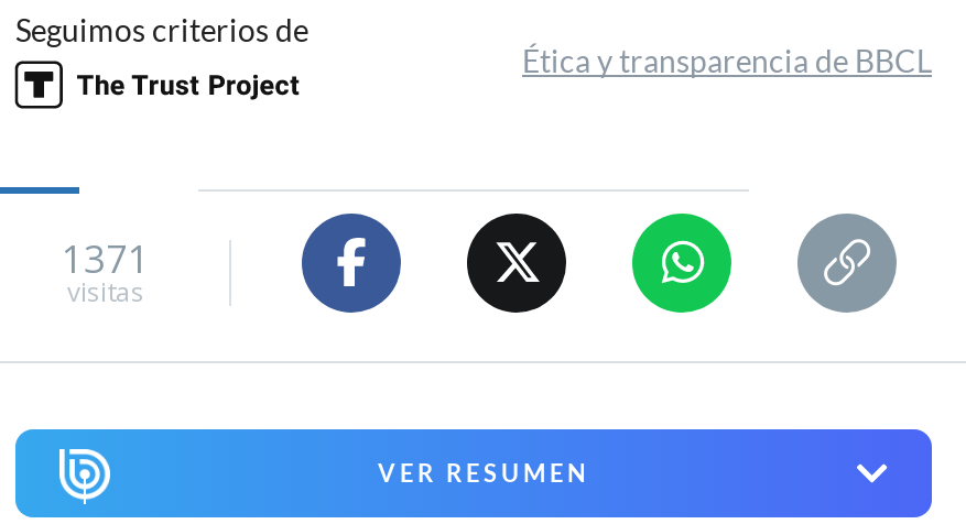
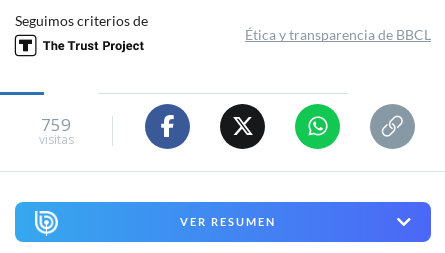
[62,234,150,284] 1371 -> [41,113,71,136] 759

